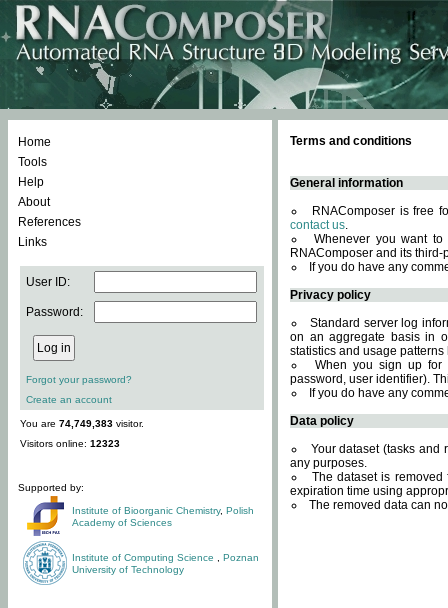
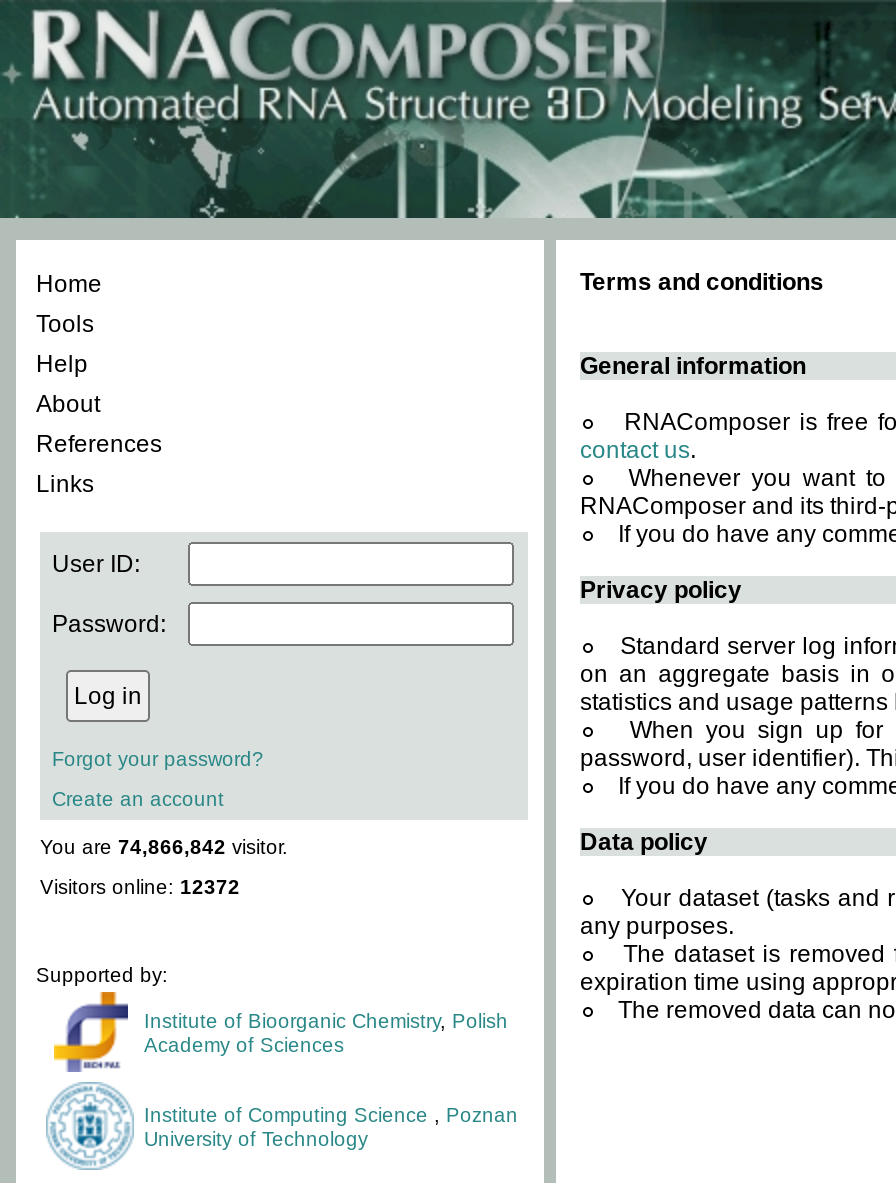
[20,418,144,429] You are 74,749,383 visitor. -> [40,836,288,858] You are 74,866,842 visitor.
[20,438,120,449] Visitors online: 12323 -> [40,876,240,898] Visitors online: 12372

